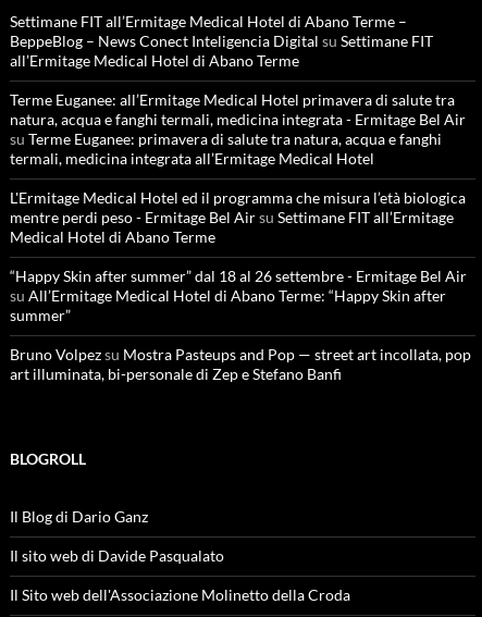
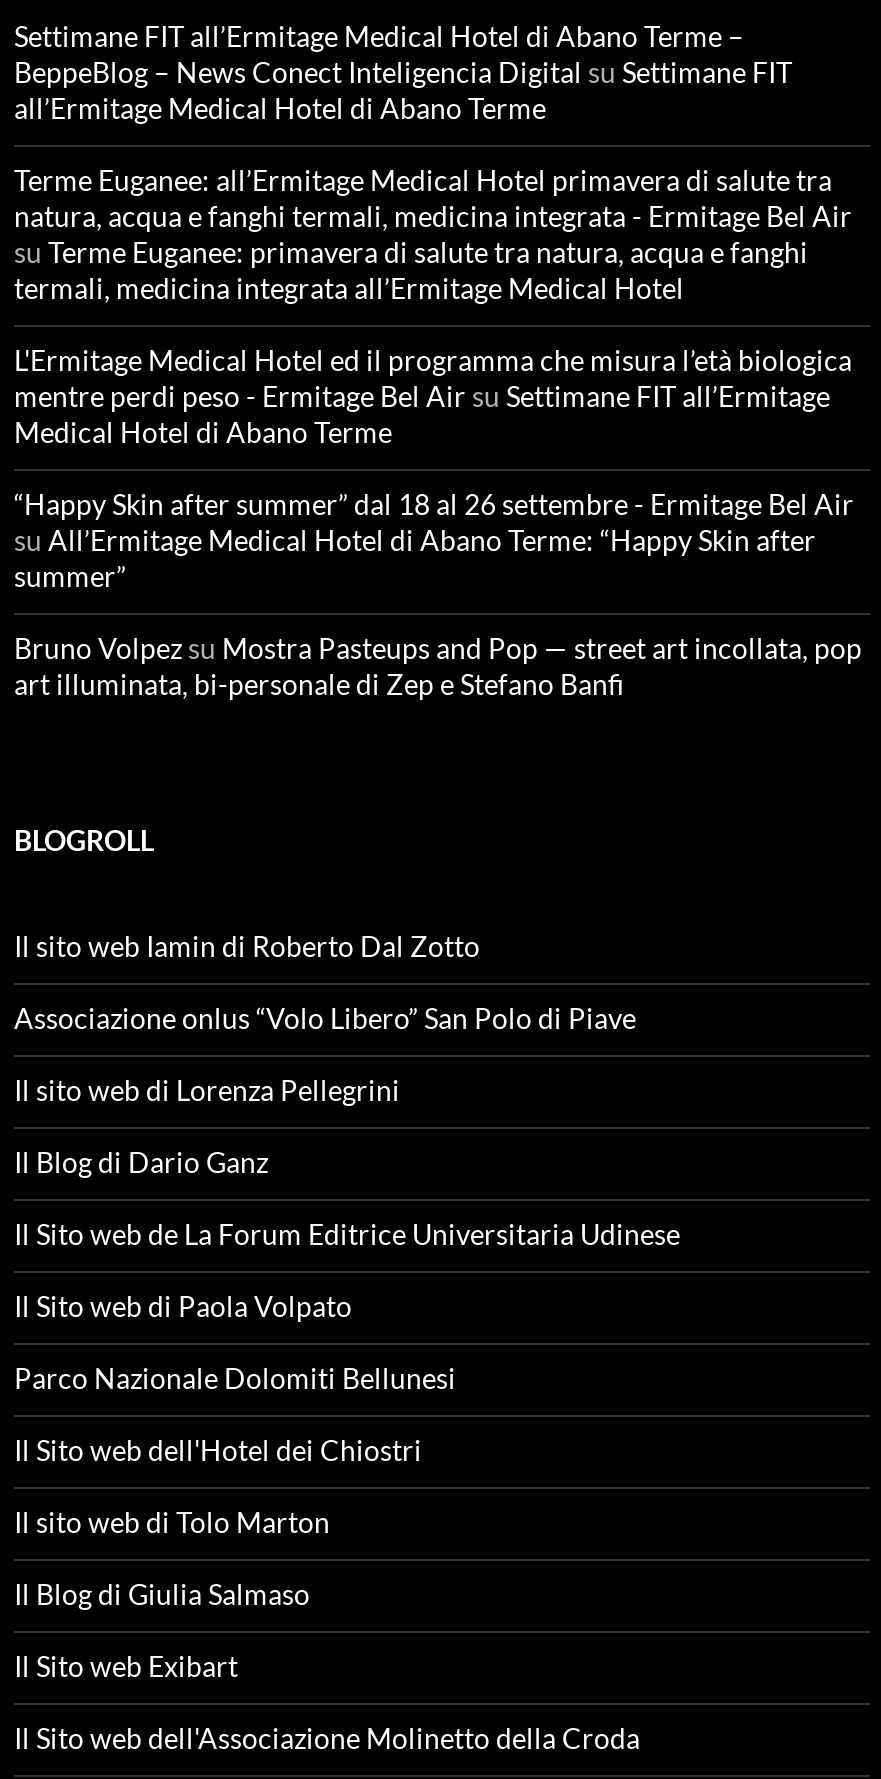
none -> [14,928,636,1106] Il sito web Iamin di Roberto Dal Zotto | Associazione onlus “Volo Libero” San Polo di Piave | Il sito web di Lorenza Pellegrini
[10,546,224,564] Il sito web di Davide Pasqualato -> [14,1216,680,1682] Il Sito web de La Forum Editrice Universitaria Udinese | Il Sito web di Paola Volpato | Parco Nazionale Dolomiti Bellunesi | Il Sito web dell'Hotel dei Chiostri | Il sito web di Tolo Marton | Il Blog di Giulia Salmaso | Il Sito web Exibart

